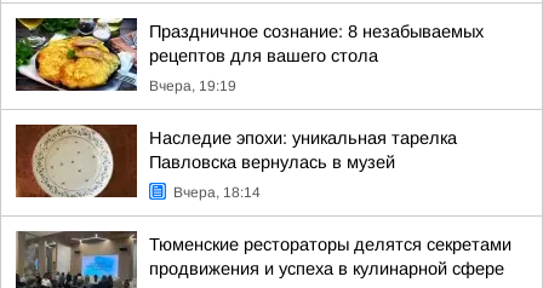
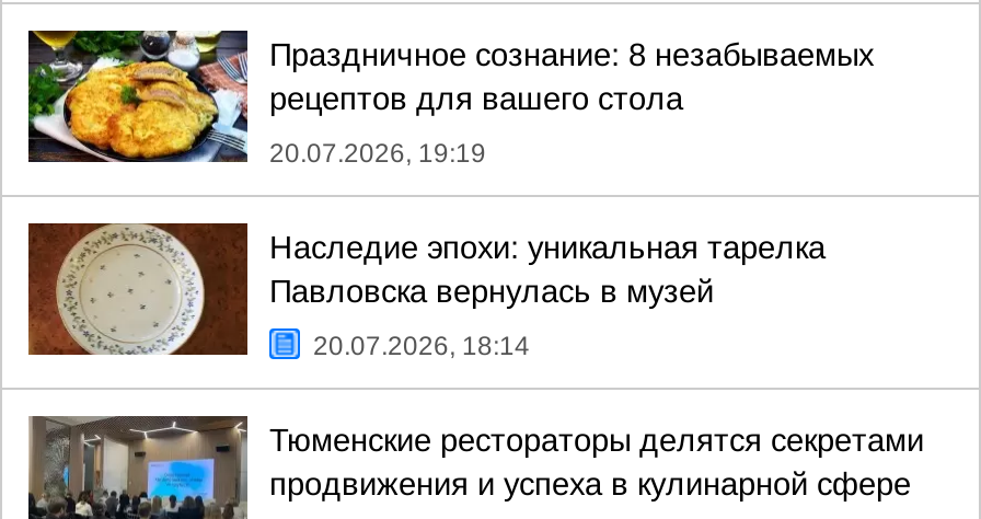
[149,77,236,94] Вчера, 19:19 -> [269,138,486,169] 20.07.2026, 19:19
[173,184,261,201] Вчера, 18:14 -> [313,331,530,361] 20.07.2026, 18:14

